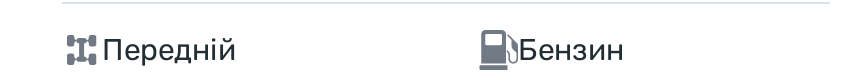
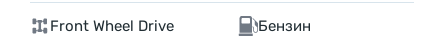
[102,32,236,68] Передній -> [50,17,174,35] Front Wheel Drive

